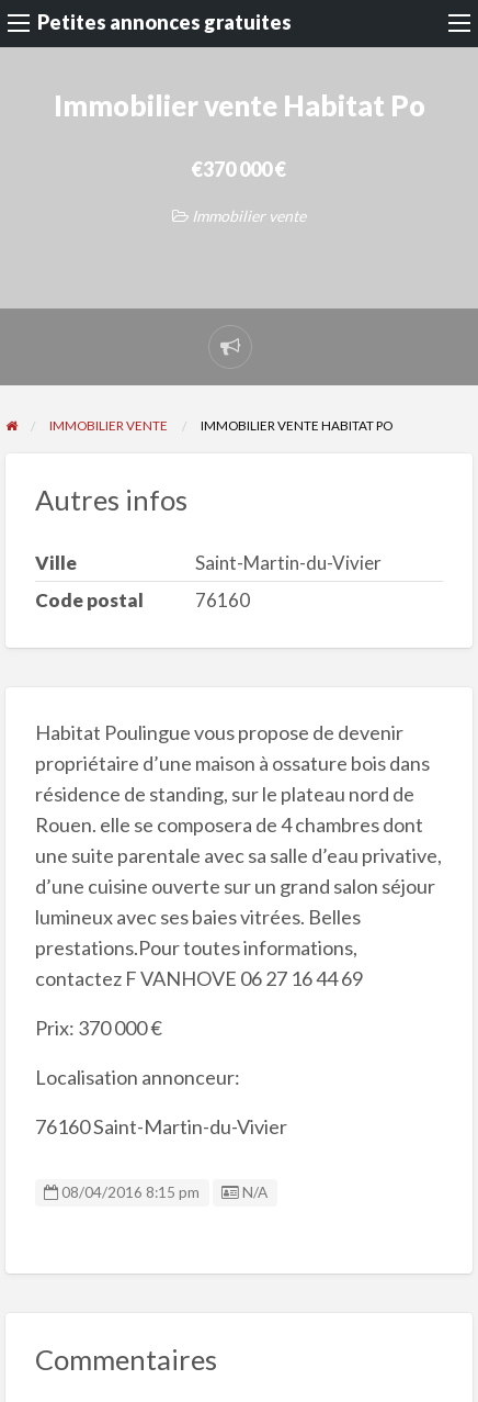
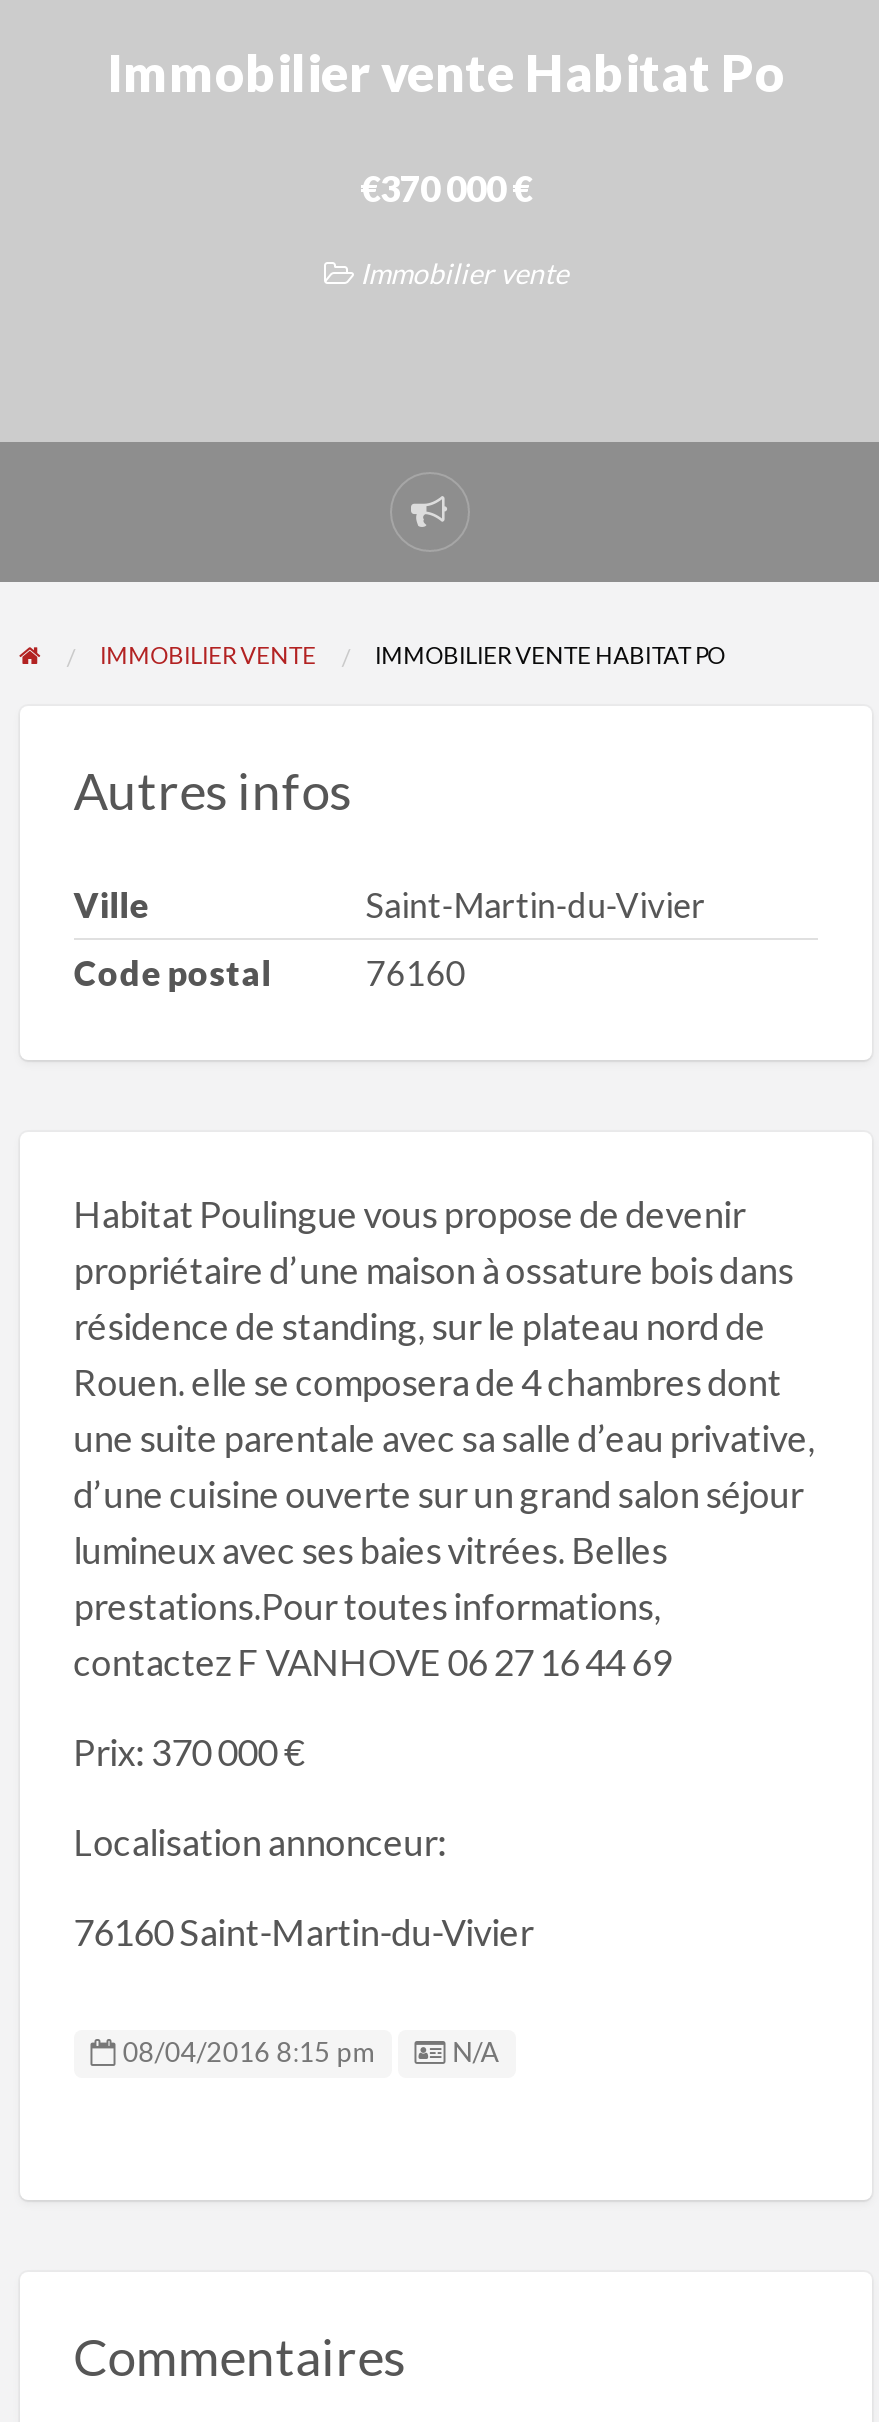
[37,10,292,34] Petites annonces gratuites -> none

